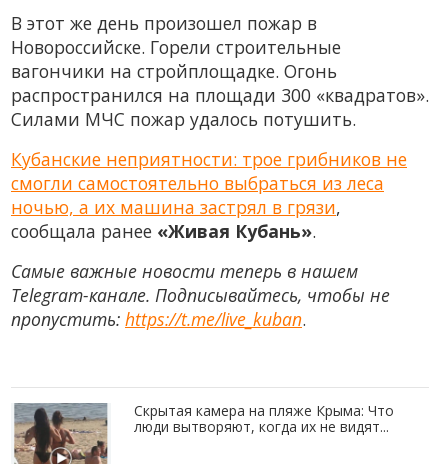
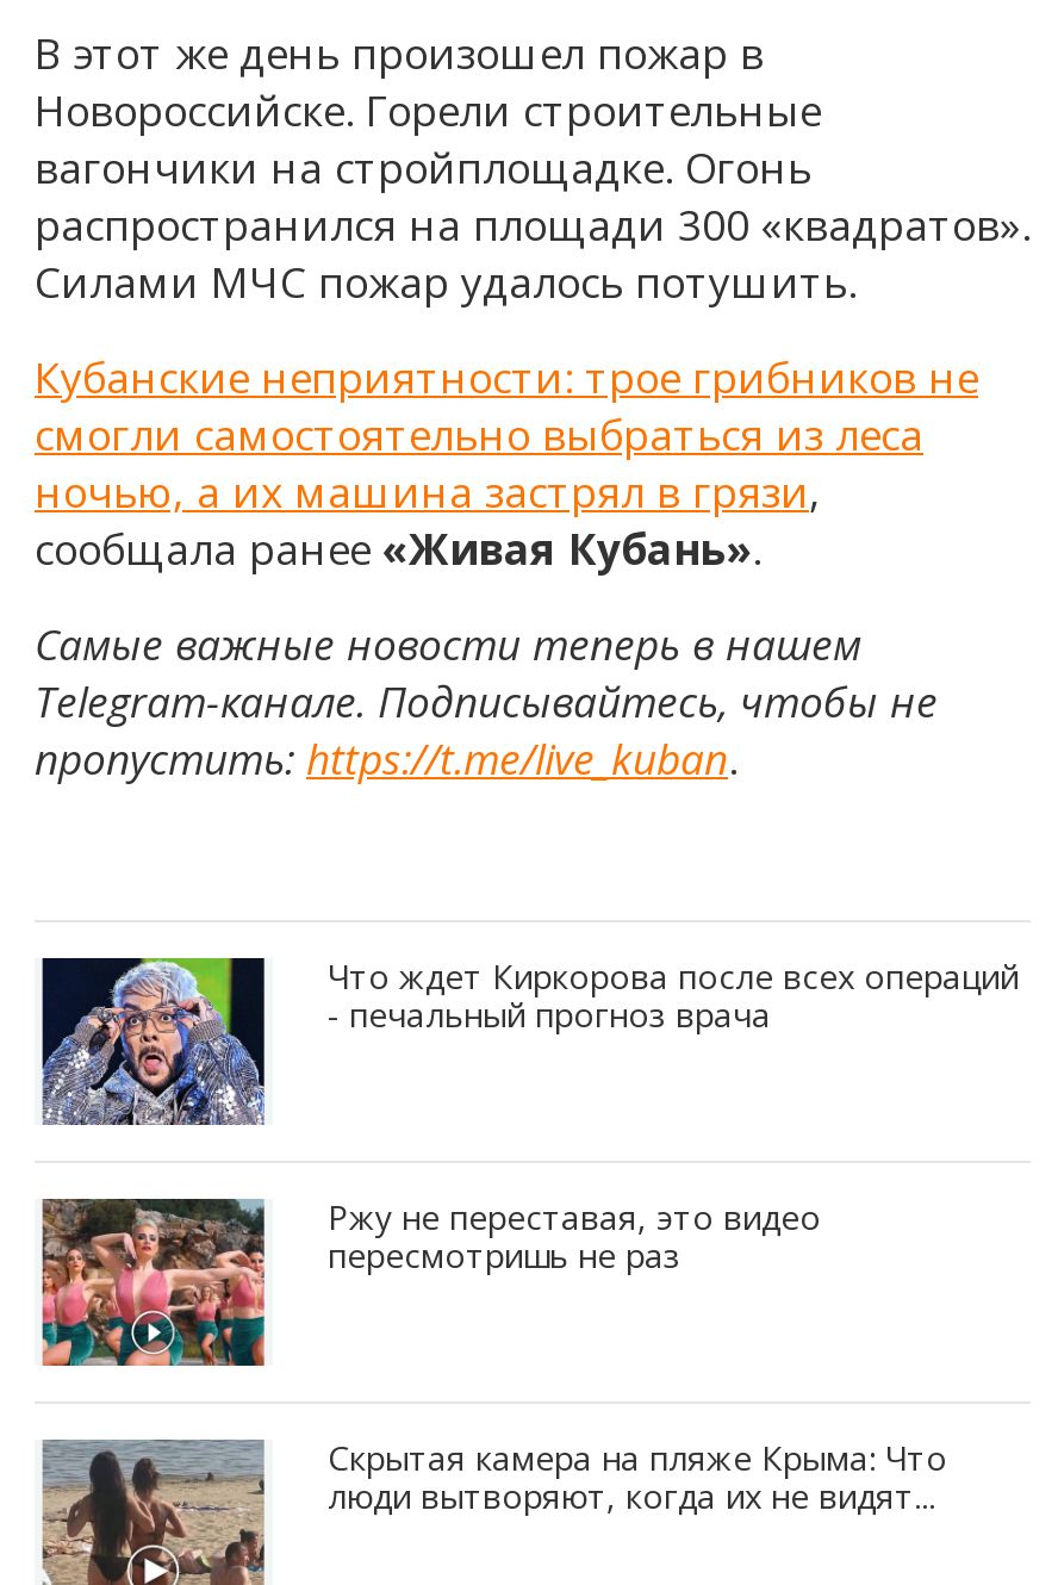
none -> [42,954,1019,1127] [image] | Что ждет Киркорова после всех операций | - печальный прогноз врача
none -> [42,1195,821,1368] [image] | Ржу не переставая, это видео | пересмотришь не раз

